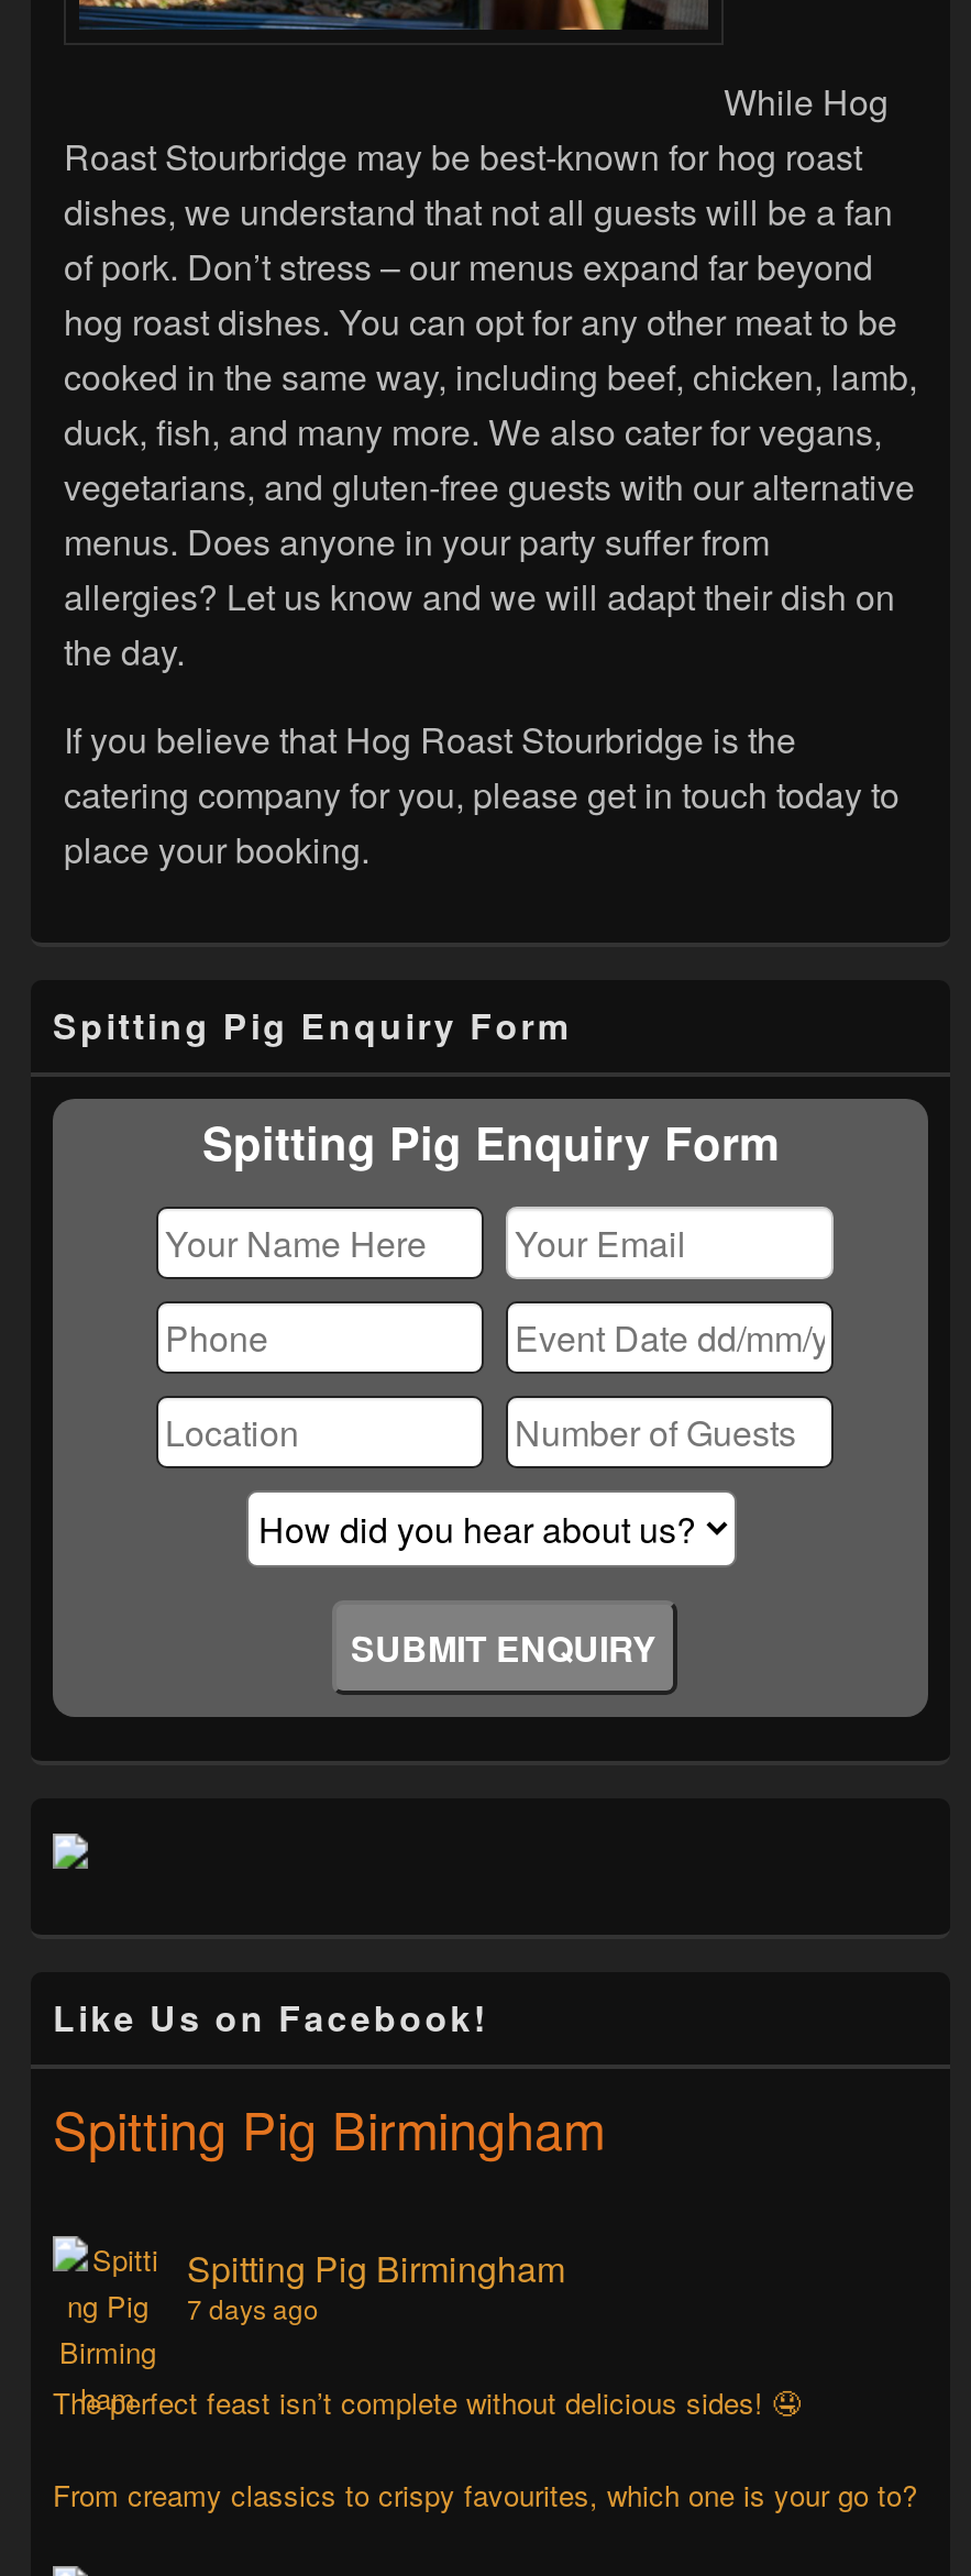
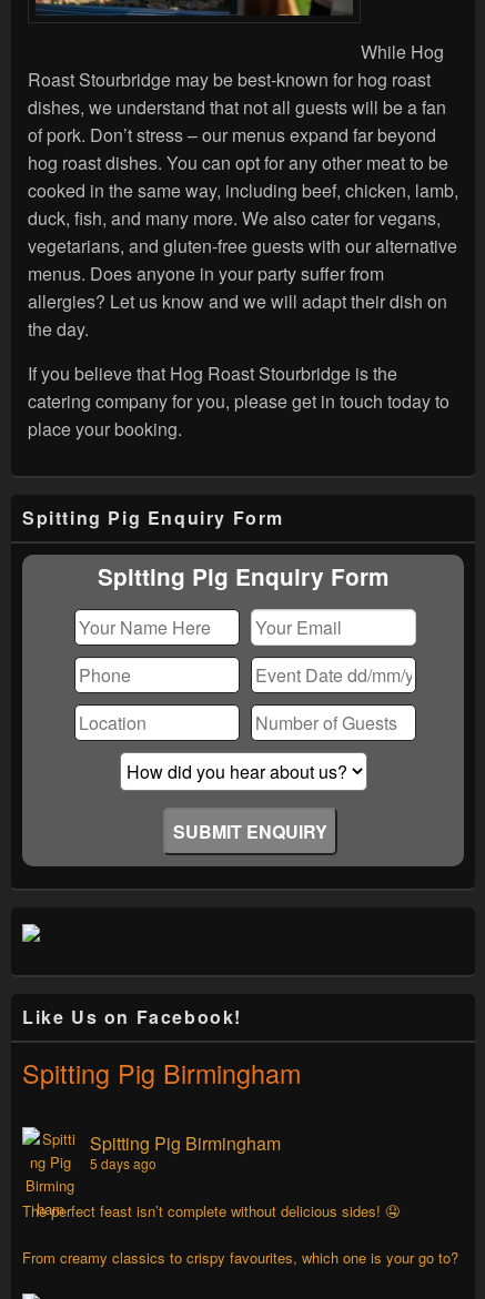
[187,2288,319,2325] 7 days ago -> [90,1154,156,1173] 5 days ago

